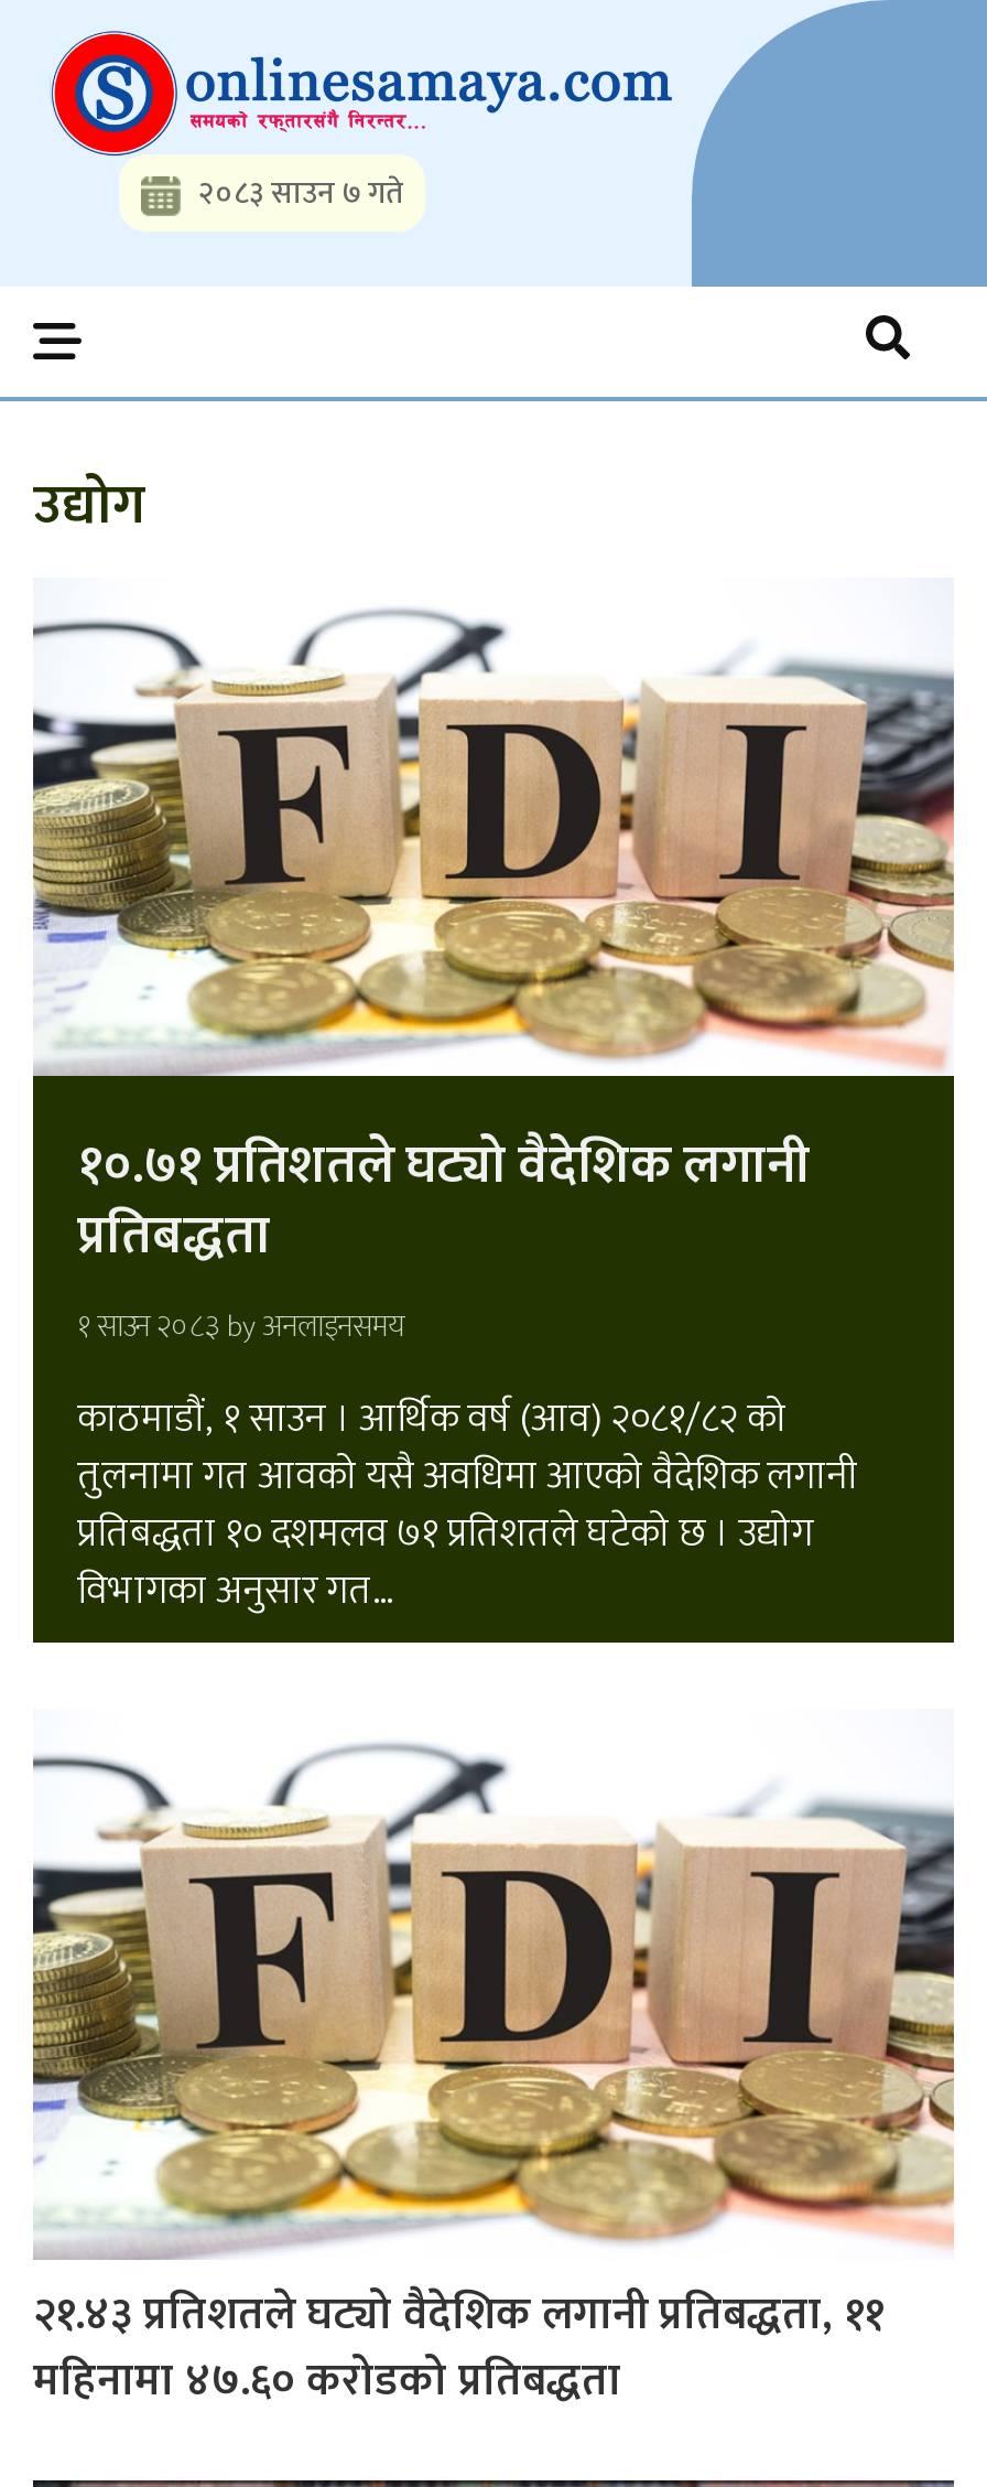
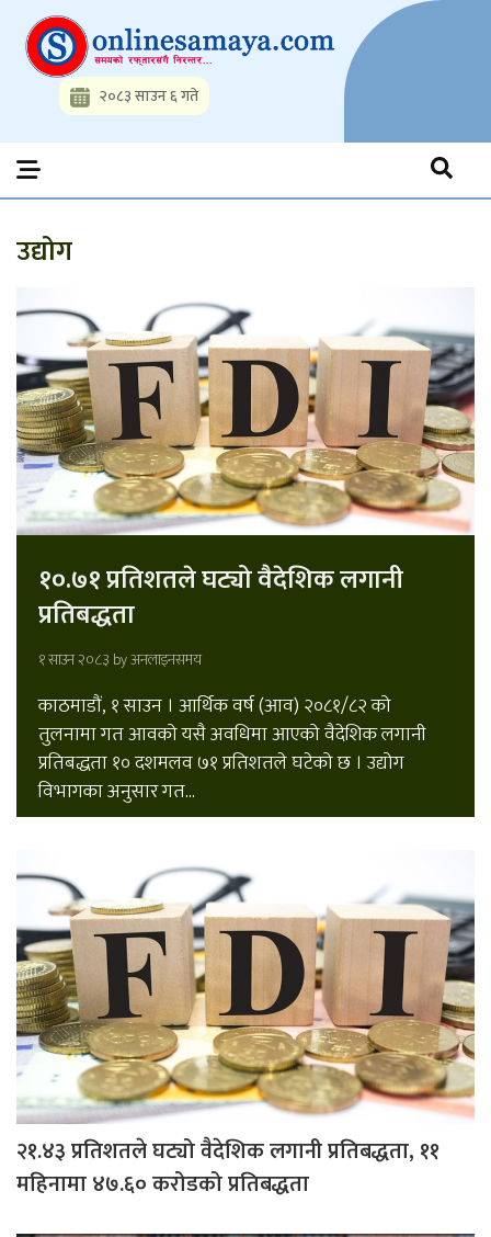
[192,168,403,219] २०८३ साउन ७ गते -> [95,84,198,109] २०८३ साउन ६ गते

